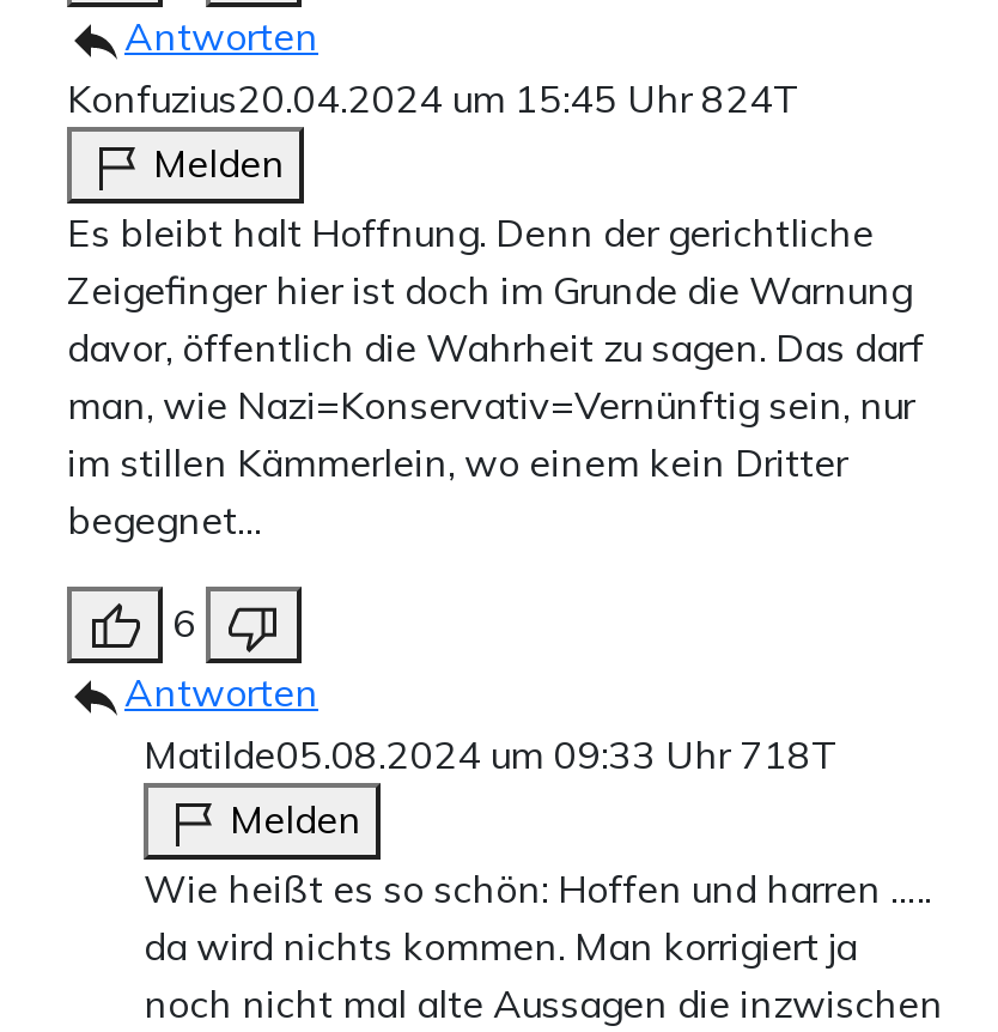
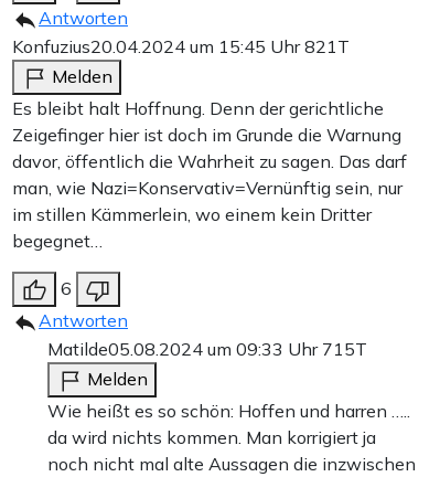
[67,73,799,121] Konfuzius20.04.2024 um 15:45 Uhr 824T -> [12,35,350,57] Konfuzius20.04.2024 um 15:45 Uhr 821T
[144,729,838,777] Matilde05.08.2024 um 09:33 Uhr 718T -> [47,337,367,360] Matilde05.08.2024 um 09:33 Uhr 715T

